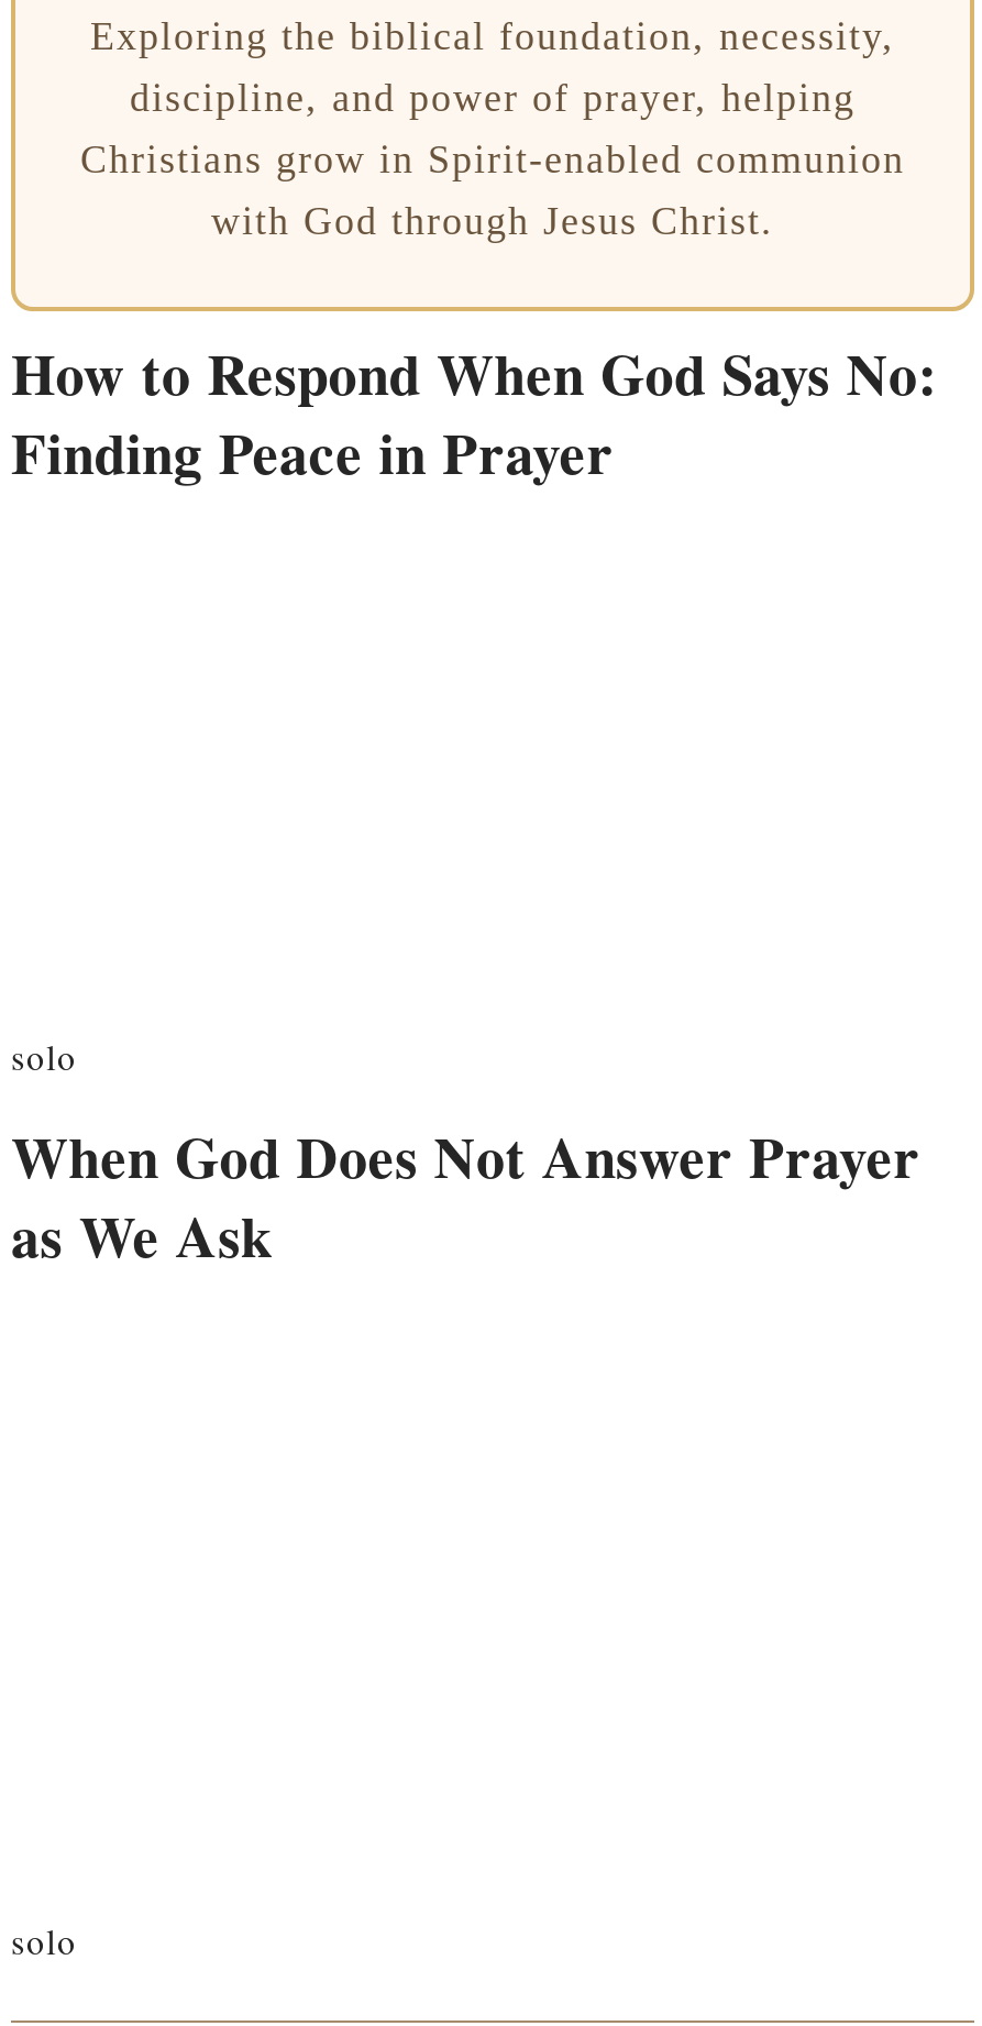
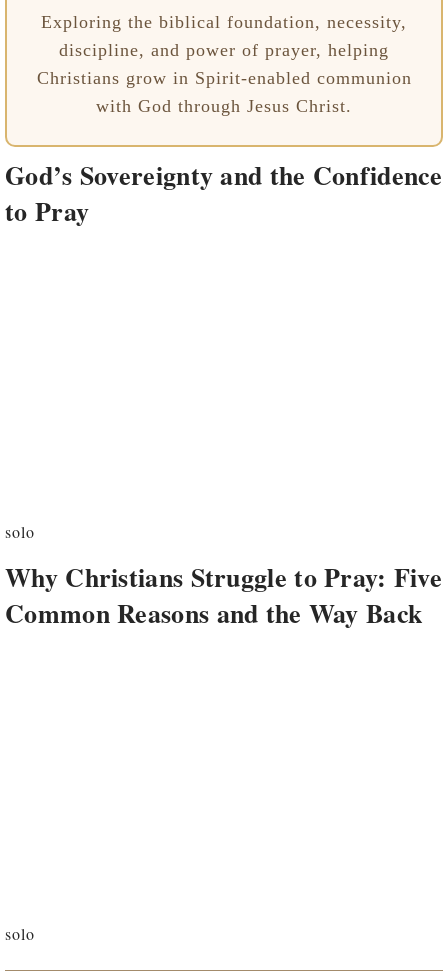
[11,330,938,493] How to Respond When God Says No: | Finding Peace in Prayer -> [5,155,443,229] God’s Sovereignty and the Confidence | to Pray
[11,1115,920,1277] When God Does Not Answer Prayer | as We Ask -> [5,557,442,631] Why Christians Struggle to Pray: Five | Common Reasons and the Way Back

